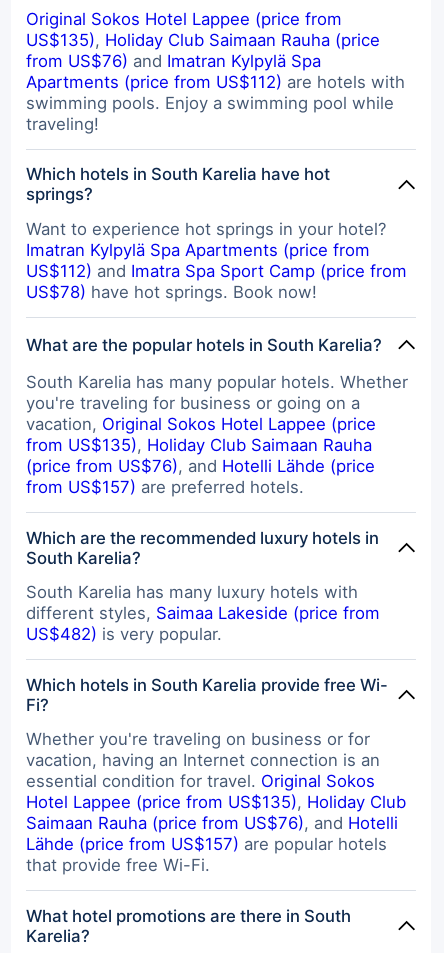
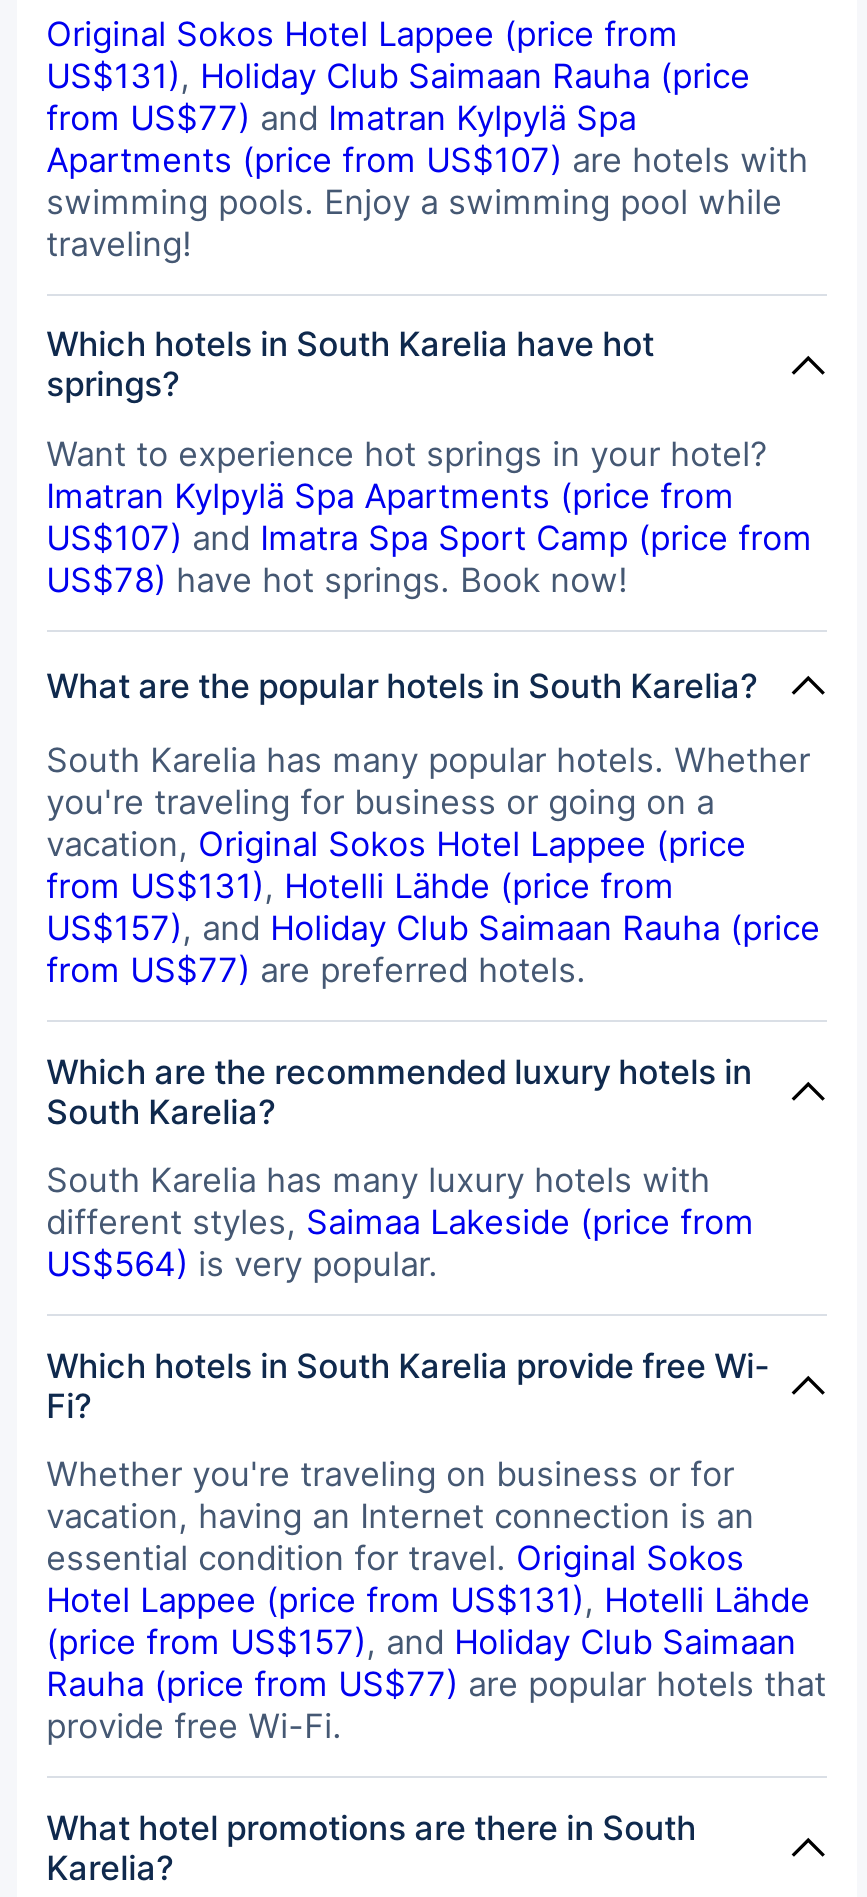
[26,30,380,50] US$135), Holiday Club Saimaan Rauha (price -> [46,56,750,96] US$131), Holiday Club Saimaan Rauha (price
[26,51,321,71] from US$76) and Imatran Kylpylä Spa -> [46,98,636,138] from US$77) and Imatran Kylpylä Spa
[26,72,405,92] Apartments (price from US$112) are hotels with -> [46,140,808,180] Apartments (price from US$107) are hotels with
[26,261,407,281] US$112) and Imatra Spa Sport Camp (price from -> [46,518,812,558] US$107) and Imatra Spa Sport Camp (price from
[26,435,372,455] from US$135), Holiday Club Saimaan Rauha -> [46,866,674,906] from US$131), Hotelli Lähde (price from
[26,456,375,476] (price from US$76), and Hotelli Lähde (price -> [46,908,820,948] US$157), and Holiday Club Saimaan Rauha (price
[26,477,304,497] from US$157) are preferred hotels. -> [46,950,586,990] from US$77) are preferred hotels.
[26,624,222,644] US$482) is very popular. -> [46,1244,438,1284] US$564) is very popular.
[26,792,406,875] Hotel Lappee (price from US$135), Holiday Club | Saimaan Rauha (price from US$76), and Hotelli | Lähde (price from US$157) are popular hotels | that provide free Wi-Fi. -> [46,1580,826,1746] Hotel Lappee (price from US$131), Hotelli Lähde | (price from US$157), and Holiday Club Saimaan | Rauha (price from US$77) are popular hotels that | provide free Wi-Fi.

